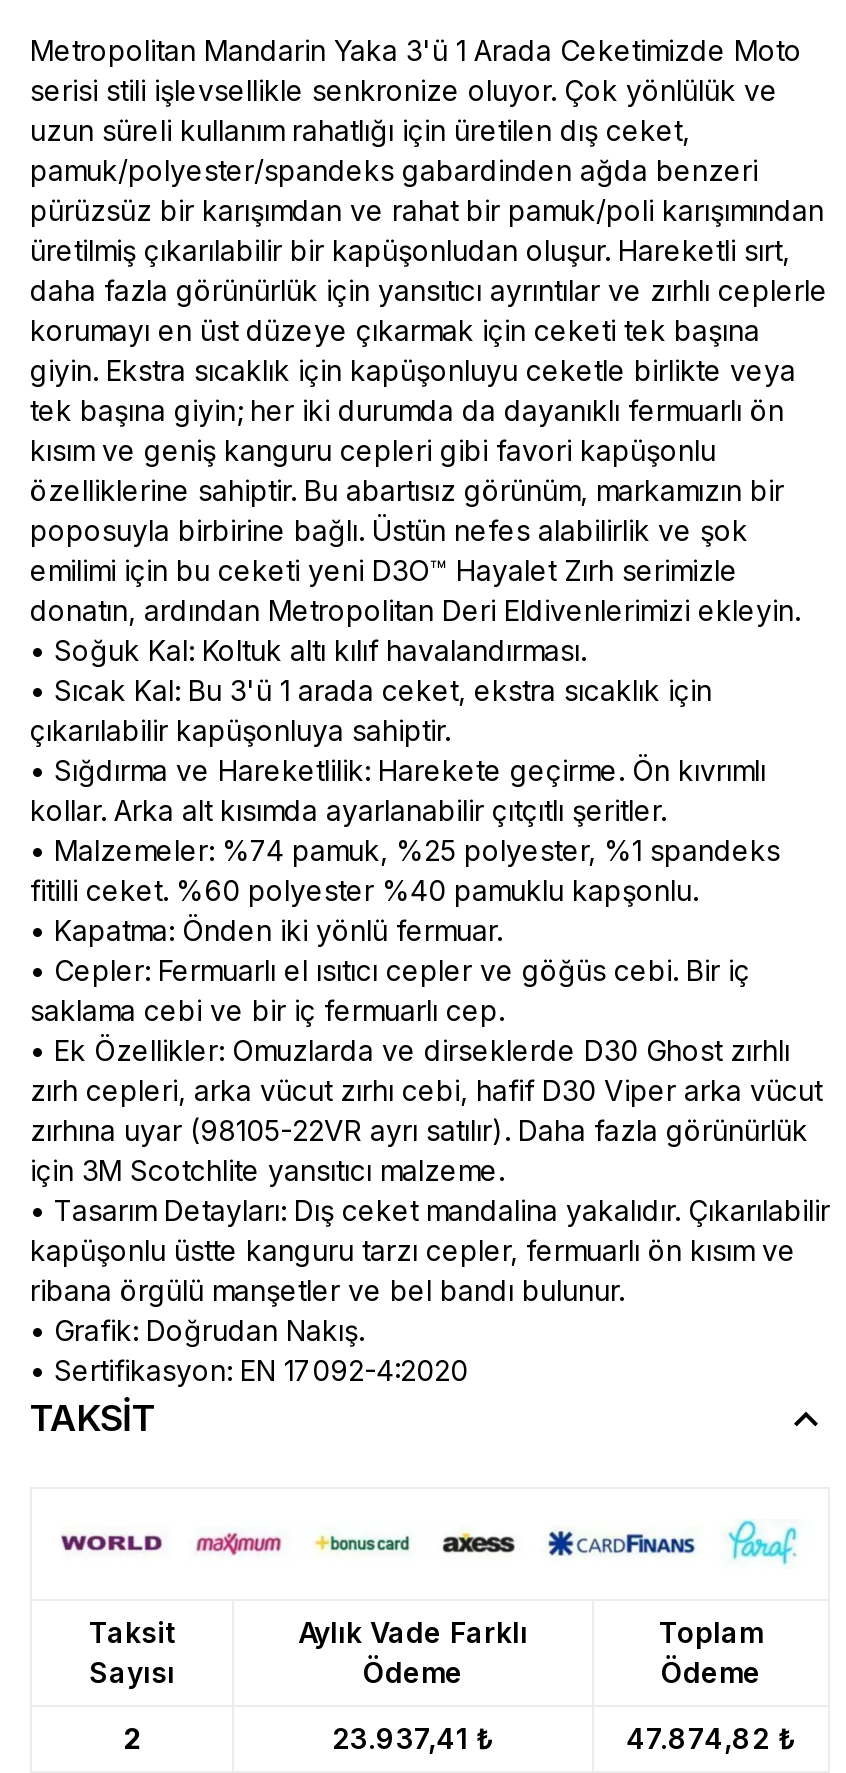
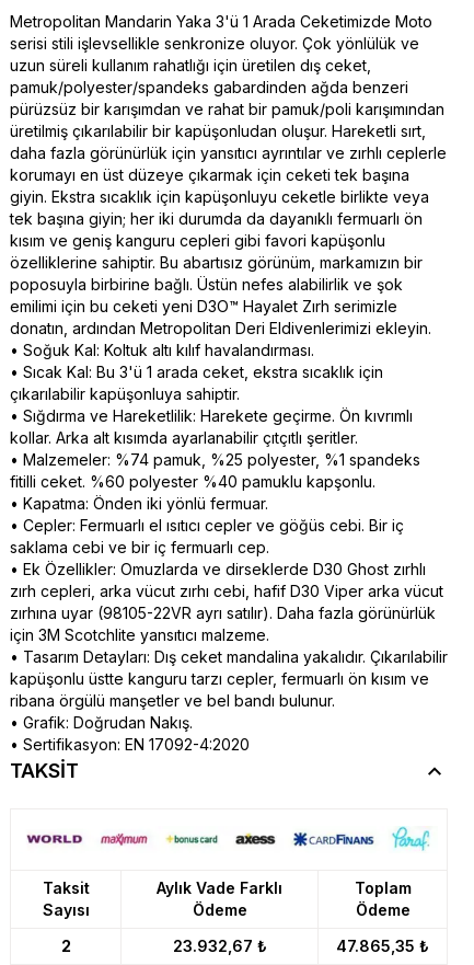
[332,1721,494,1755] 23.937,41 ₺ -> [172,937,267,955] 23.932,67 ₺
[626,1721,796,1755] 47.874,82 ₺ -> [336,937,429,955] 47.865,35 ₺

